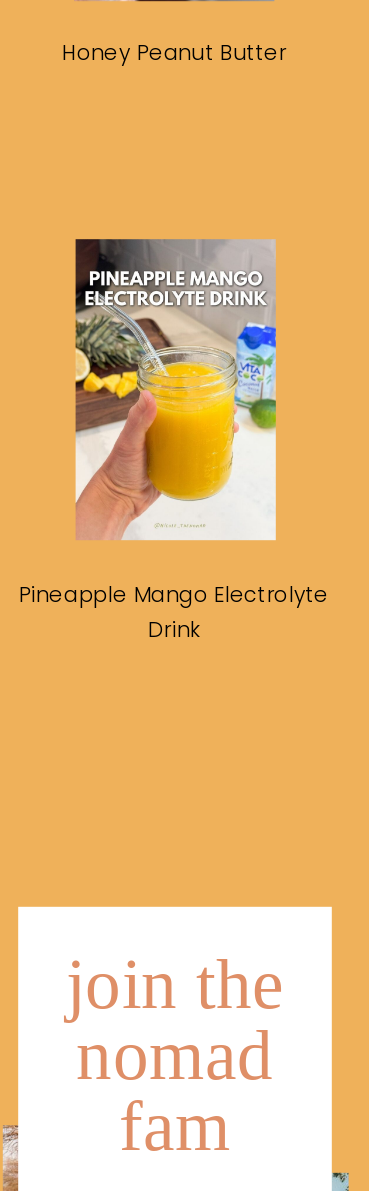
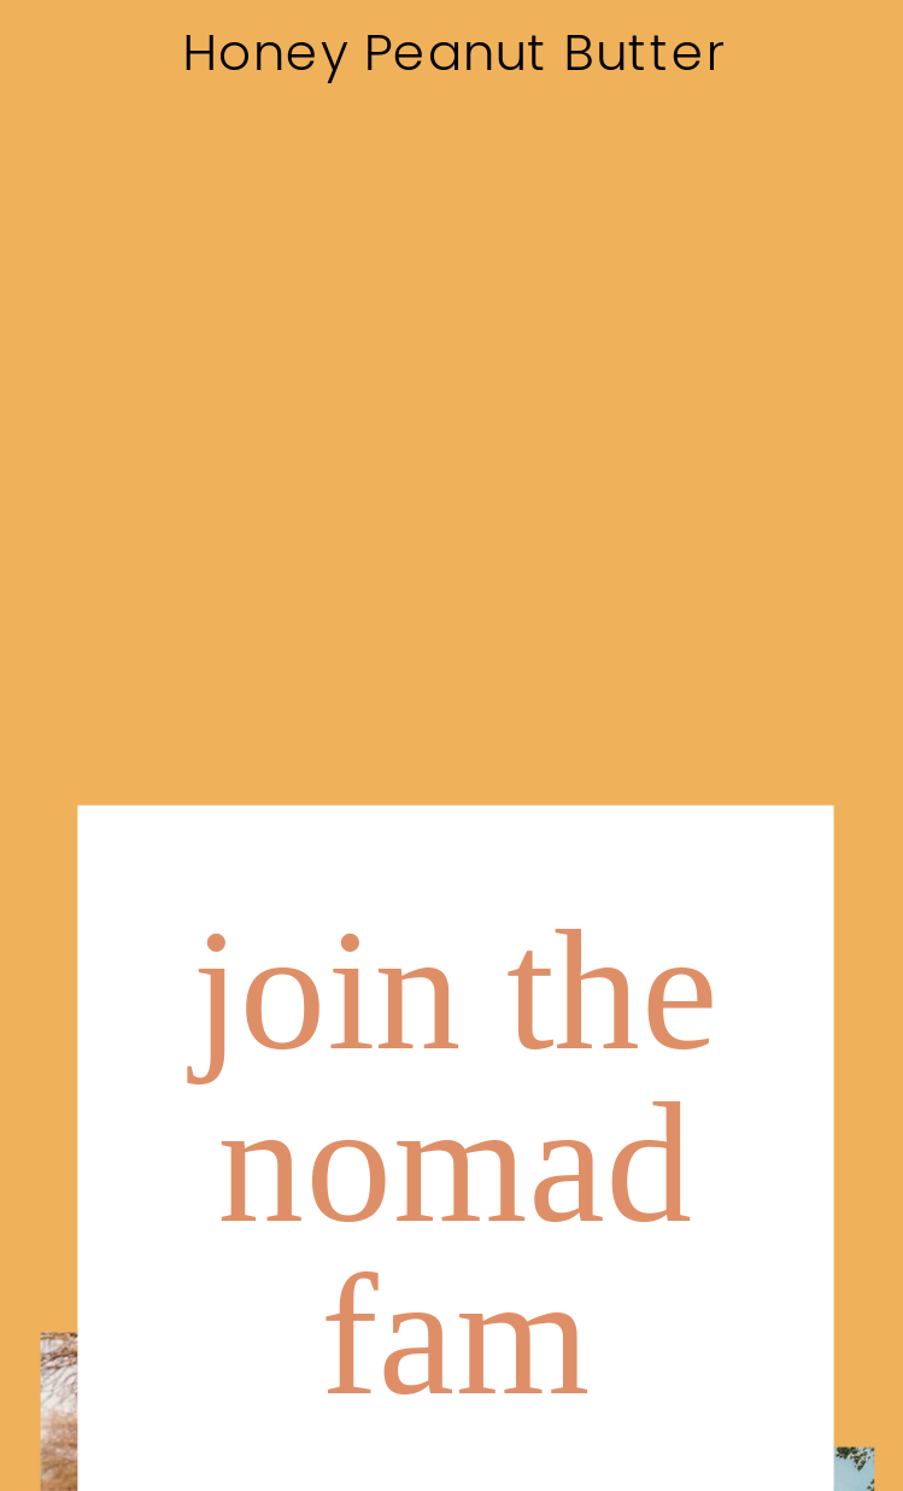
[19,238,329,643] [image] | Pineapple Mango Electrolyte | Drink -> none

